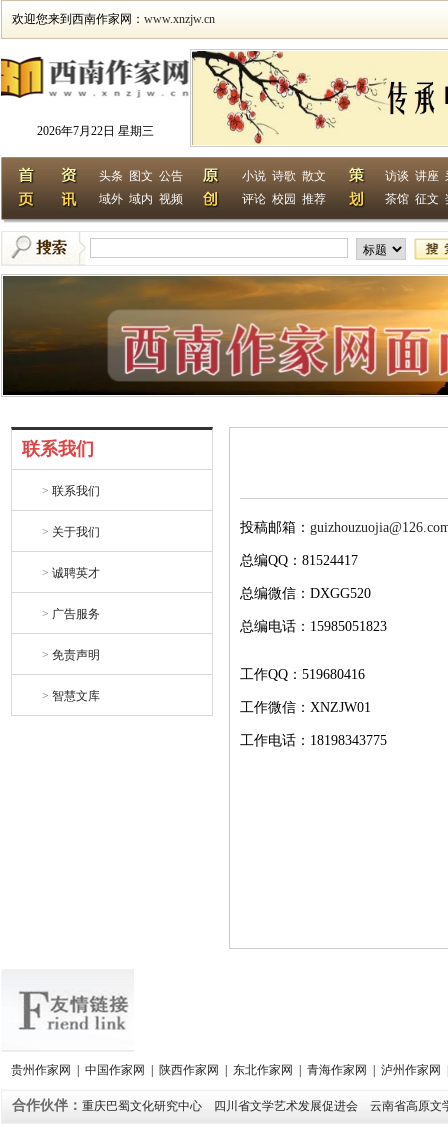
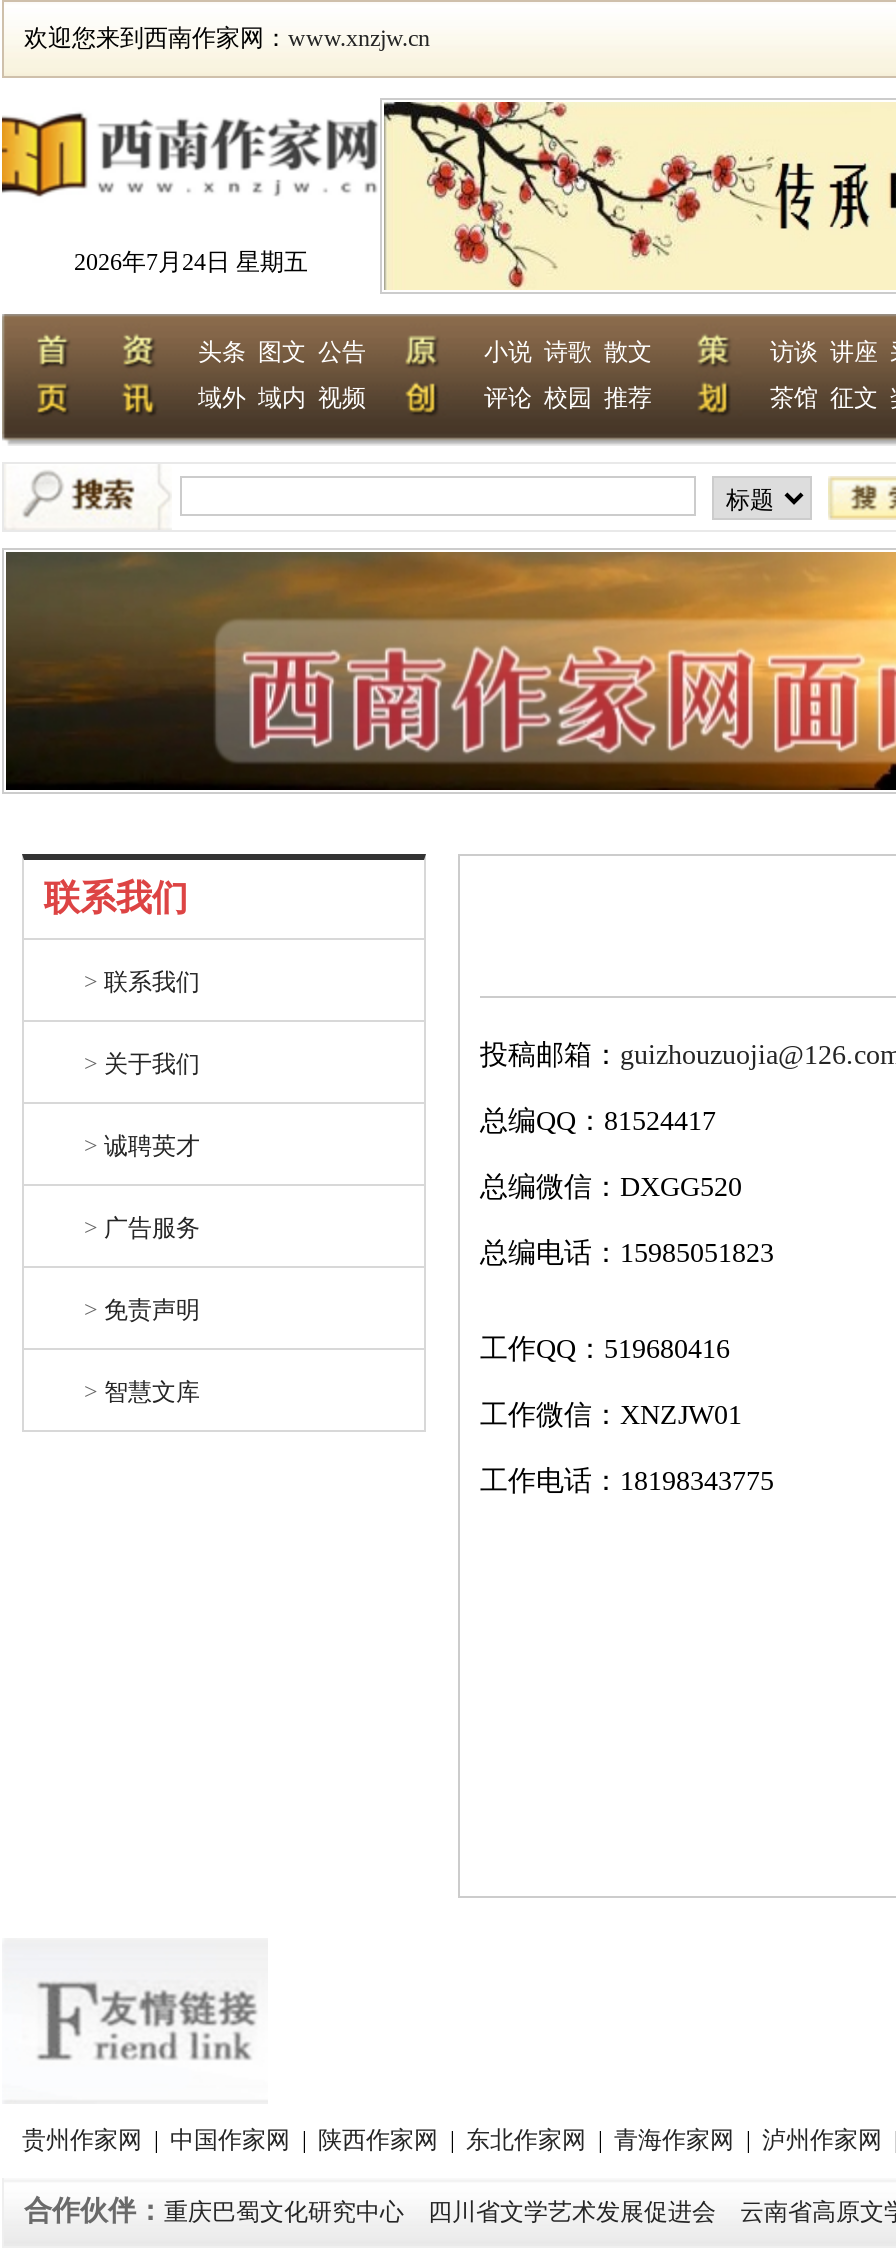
[37,124,154,138] 2026年7月22日 星期三 -> [74,248,308,276] 2026年7月24日 星期五

